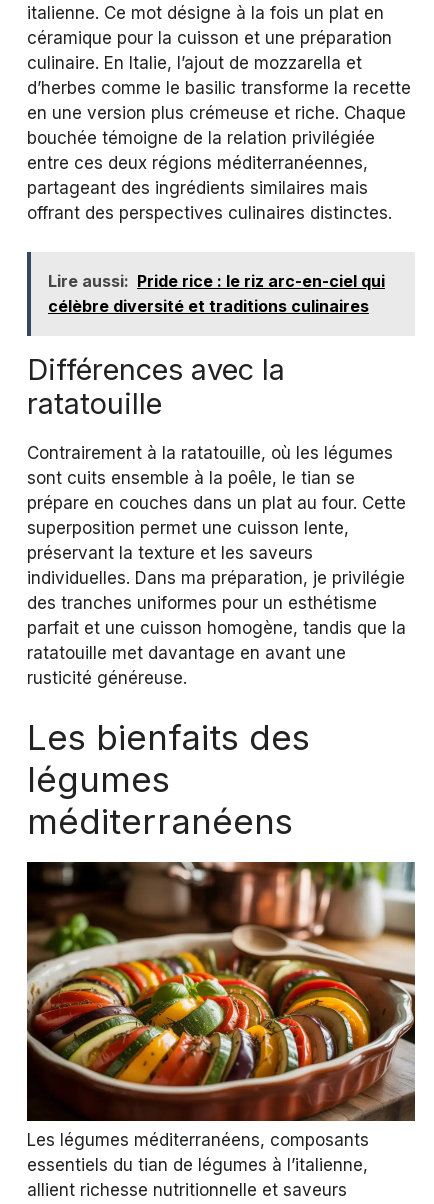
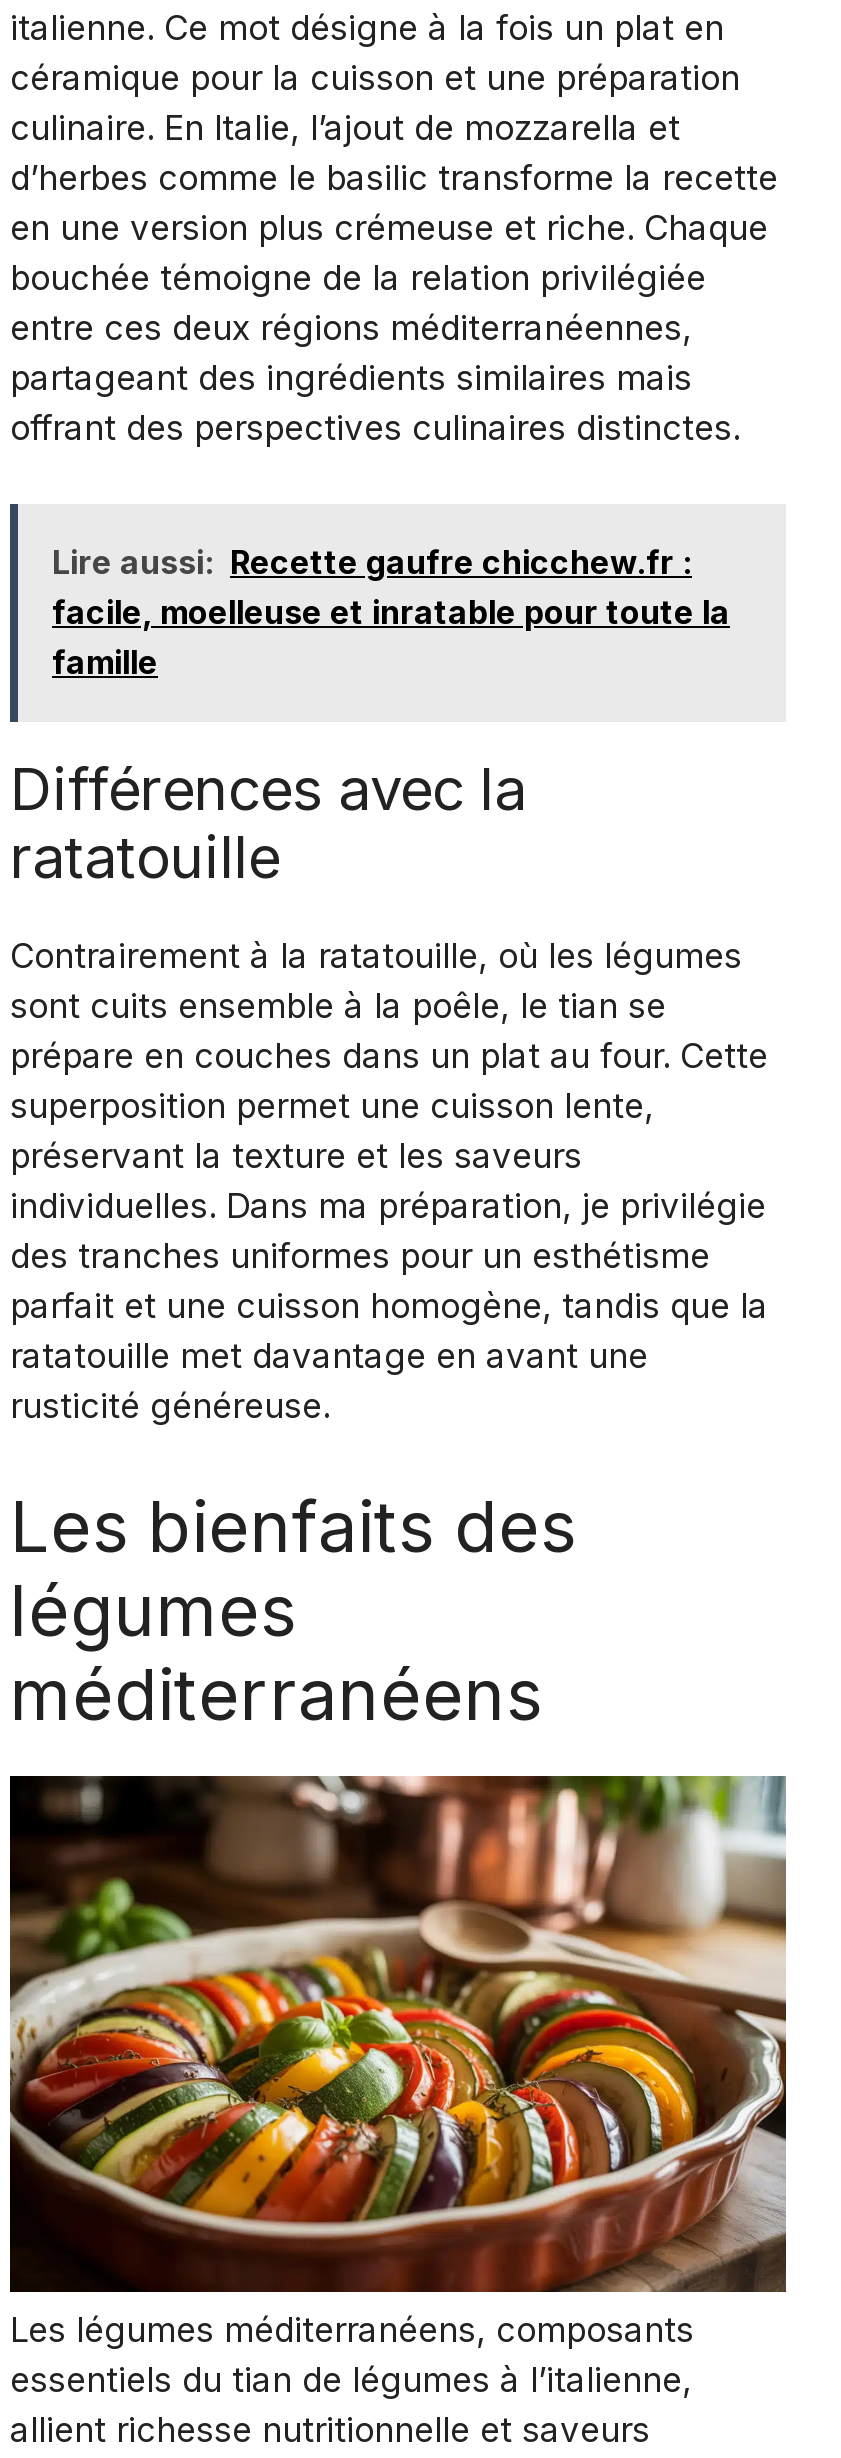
[48,271,385,316] Lire aussi: Pride rice : le riz arc-en-ciel qui | célèbre diversité et traditions culinaires -> [52,542,730,682] Lire aussi: Recette gaufre chicchew.fr : | facile, moelleuse et inratable pour toute la | famille

